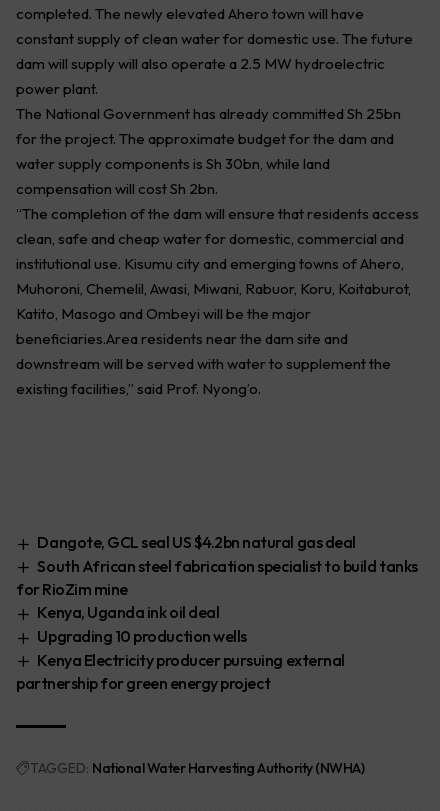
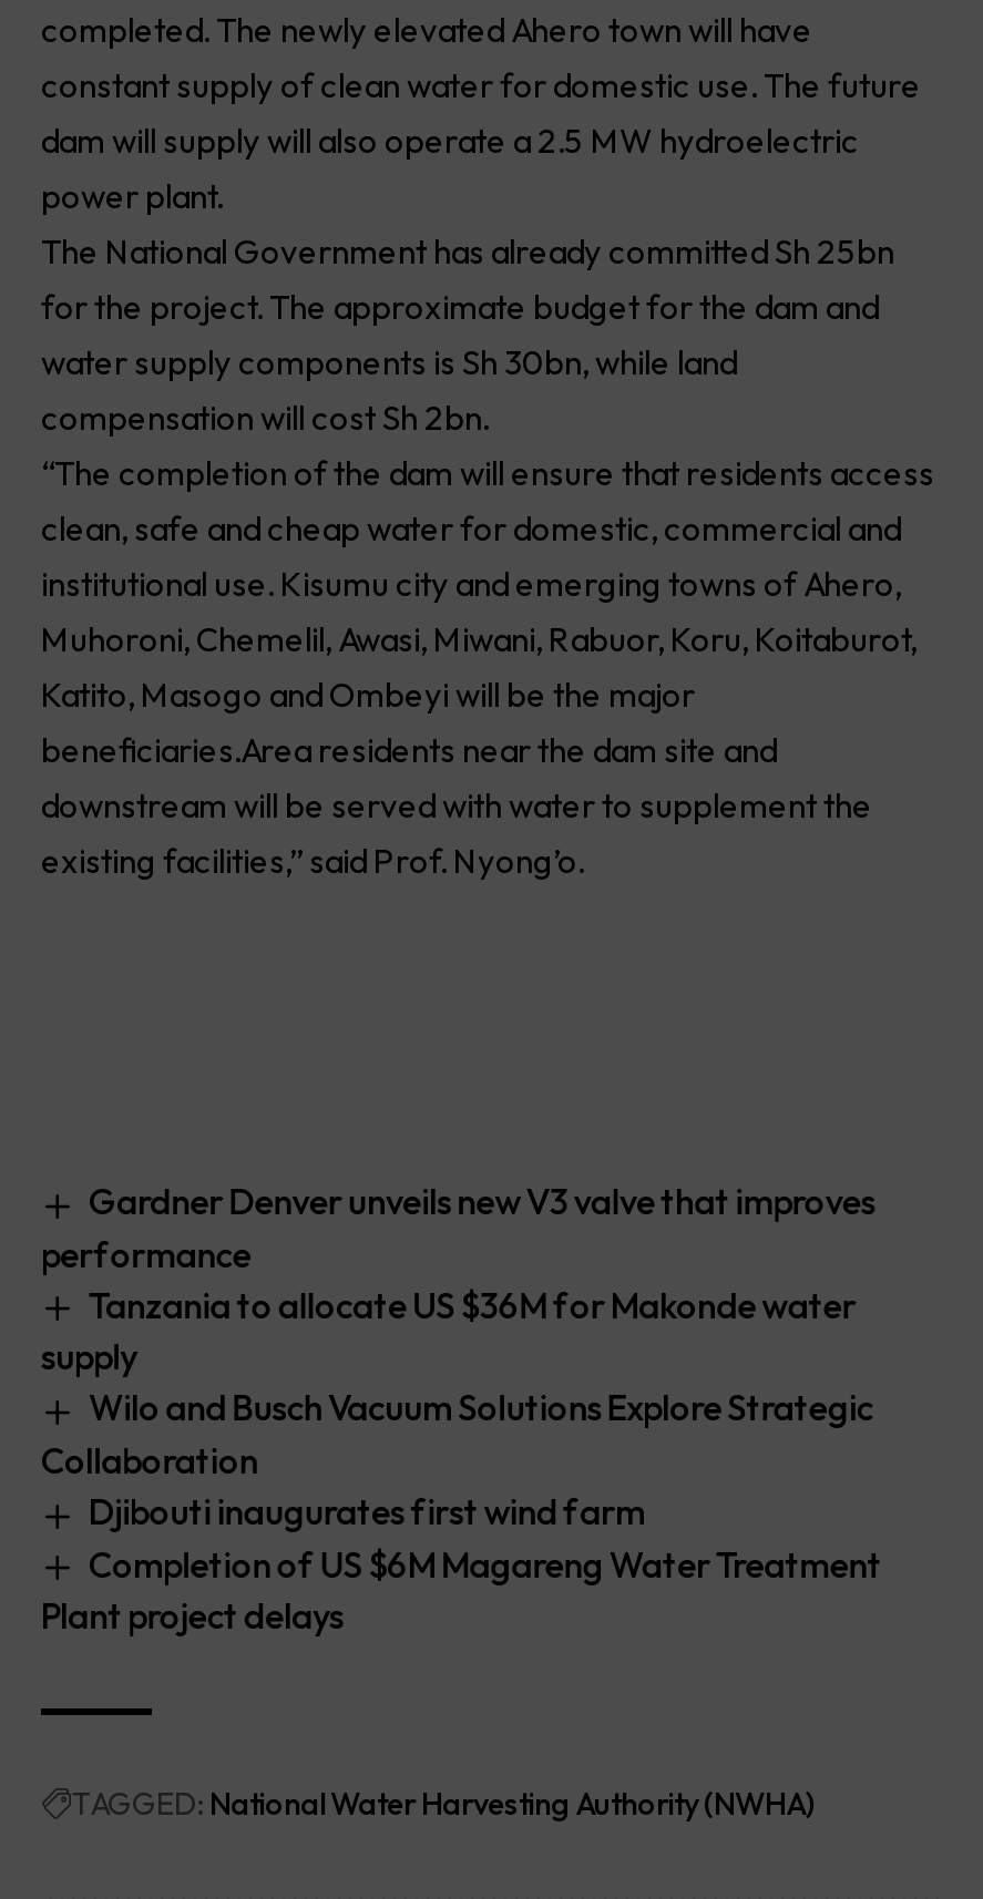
[16,532,418,693] Dangote, GCL seal US $4.2bn natural gas deal | South African steel fabrication specialist to build tanks | for RioZim mine | Kenya, Uganda ink oil deal | Upgrading 10 production wells | Kenya Electricity producer pursuing external | partnership for green energy project -> [41,1179,882,1638] Gardner Denver unveils new V3 valve that improves | performance | Tanzania to allocate US $36M for Makonde water | supply | Wilo and Busch Vacuum Solutions Explore Strategic | Collaboration | Djibouti inaugurates first wind farm | Completion of US $6M Magareng Water Treatment | Plant project delays

